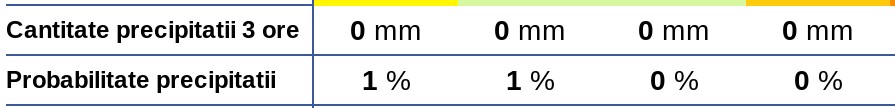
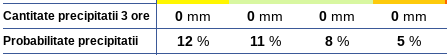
[362,64,410,96] 1% -> [177,33,209,49] 12%
[506,64,554,96] 1% -> [249,33,280,49] 11%
[650,64,698,96] 0% -> [325,33,349,49] 8%
[794,64,842,96] 0% -> [397,33,421,49] 5%

